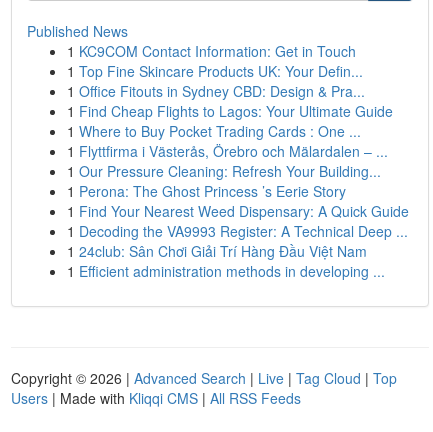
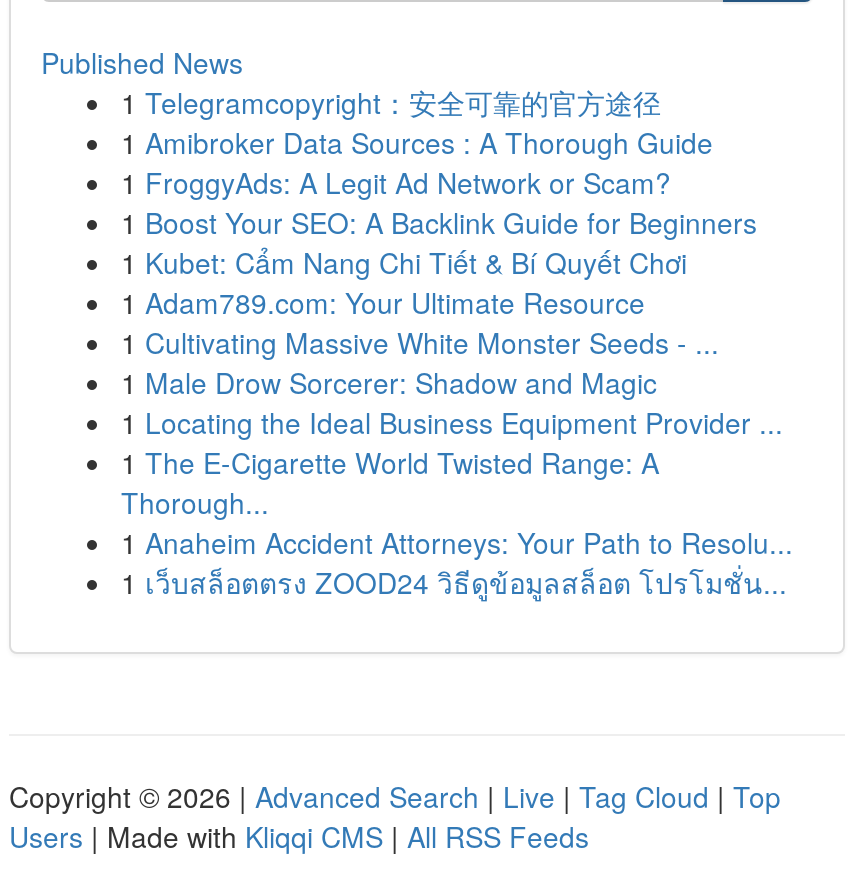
[67,41,409,281] 1 KC9COM Contact Information: Get in Touch | 1 Top Fine Skincare Products UK: Your Defin... | 1 Office Fitouts in Sydney CBD: Design & Pra... | 1 Find Cheap Flights to Lagos: Your Ultimate Guide | 1 Where to Buy Pocket Trading Cards : One ... | 1 Flyttfirma i Västerås, Örebro och Mälardalen – ... | 1 Our Pressure Cleaning: Refresh Your Building... | 1 Perona: The Ghost Princess ’s Eerie Story | 1 Find Your Nearest Weed Dispensary: A Quick Guide | 1 Decoding the VA9993 Register: A Technical Deep ... | 1 24club: Sân Chơi Giải Trí Hàng Đầu Việt Nam | 1 Efficient administration methods in developing ... -> [121,82,793,602] 1 Telegramcopyright：安全可靠的官方途径 | 1 Amibroker Data Sources : A Thorough Guide | 1 FroggyAds: A Legit Ad Network or Scam? | 1 Boost Your SEO: A Backlink Guide for Beginners | 1 Kubet: Cẩm Nang Chi Tiết & Bí Quyết Chơi | 1 Adam789.com: Your Ultimate Resource | 1 Cultivating Massive White Monster Seeds - ... | 1 Male Drow Sorcerer: Shadow and Magic | 1 Locating the Ideal Business Equipment Provider ... | 1 The E-Cigarette World Twisted Range: A | Thorough... | 1 Anaheim Accident Attorneys: Your Path to Resolu... | 1 เว็บสล็อตตรง ZOOD24 วิธีดูข้อมูลสล็อต โปรโมชั่น...

